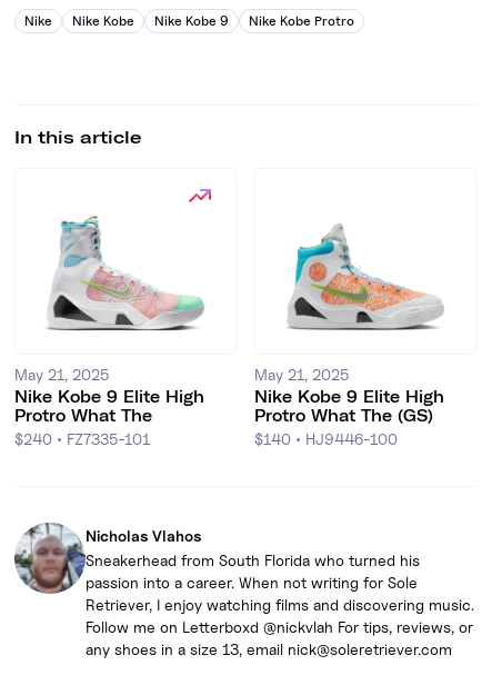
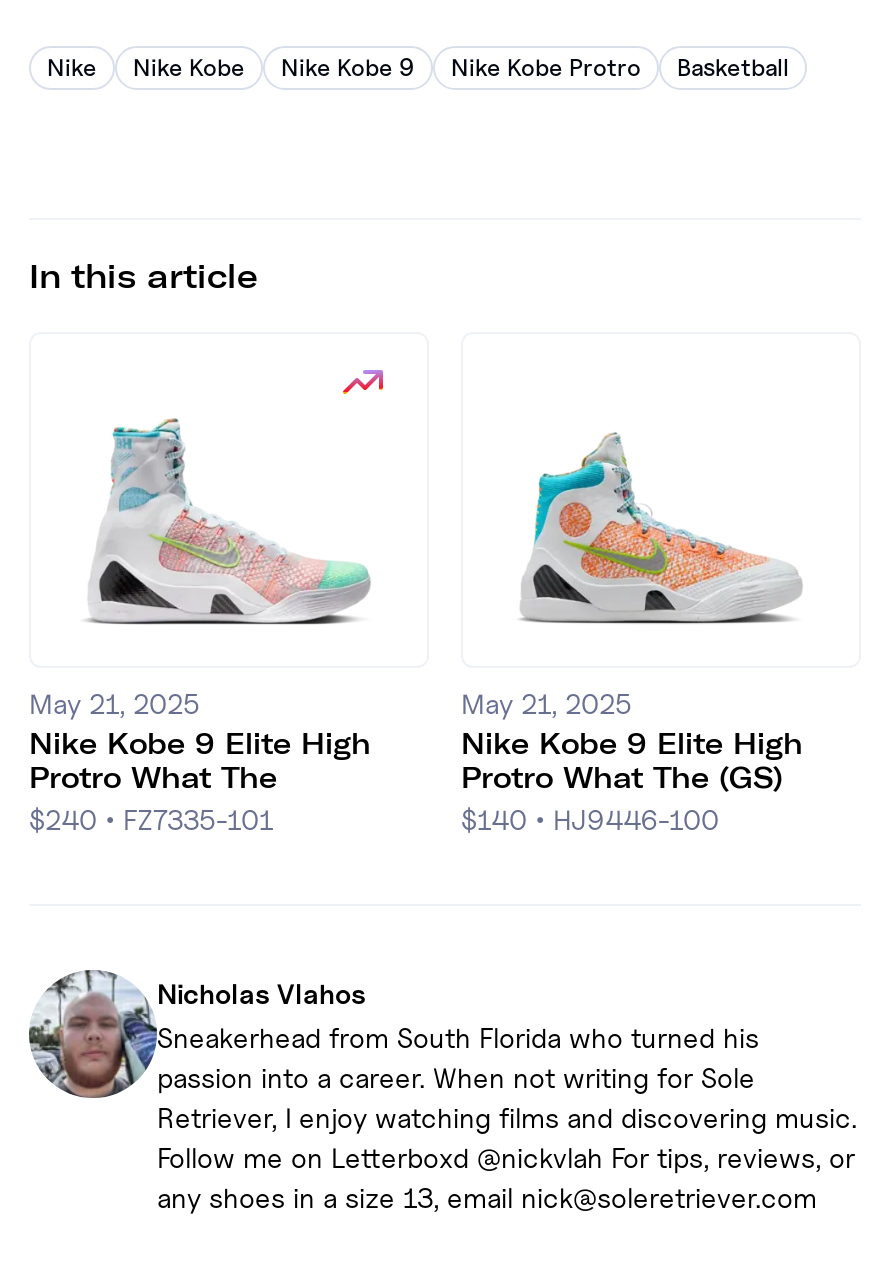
none -> [677,51,789,81] Basketball

